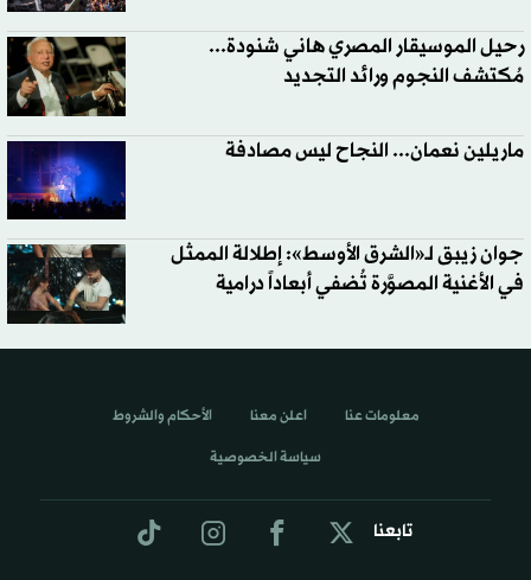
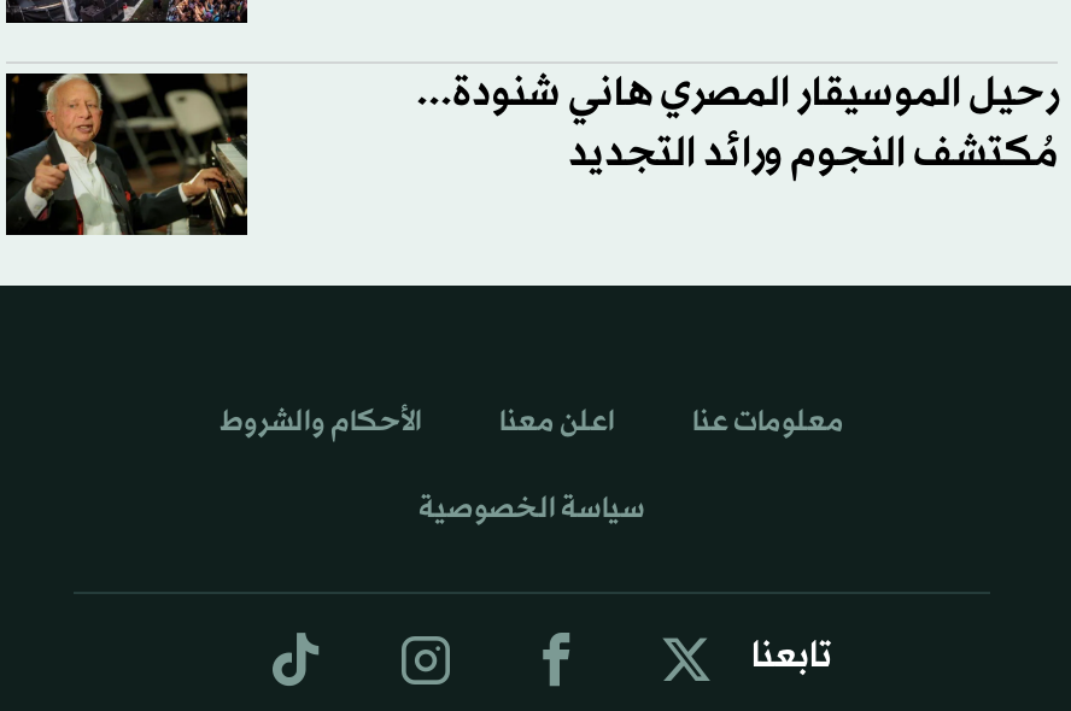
[7,140,127,221] [image] -> none
[225,137,524,165] ماريلين نعمان... النجاح ليس مصادفة -> none
[6,241,524,325] [image] | جوان زيبق لـ«الشرق الأوسط»: إطلالة الممثل | في الأغنية المصوَّرة تُضفي أبعاداً درامية -> none

